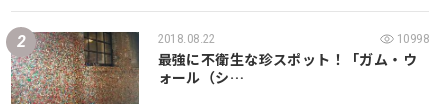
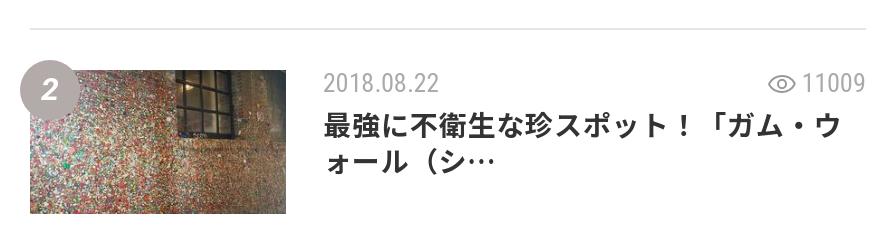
[397,31,429,46] 10998 -> [802,68,866,98] 11009

